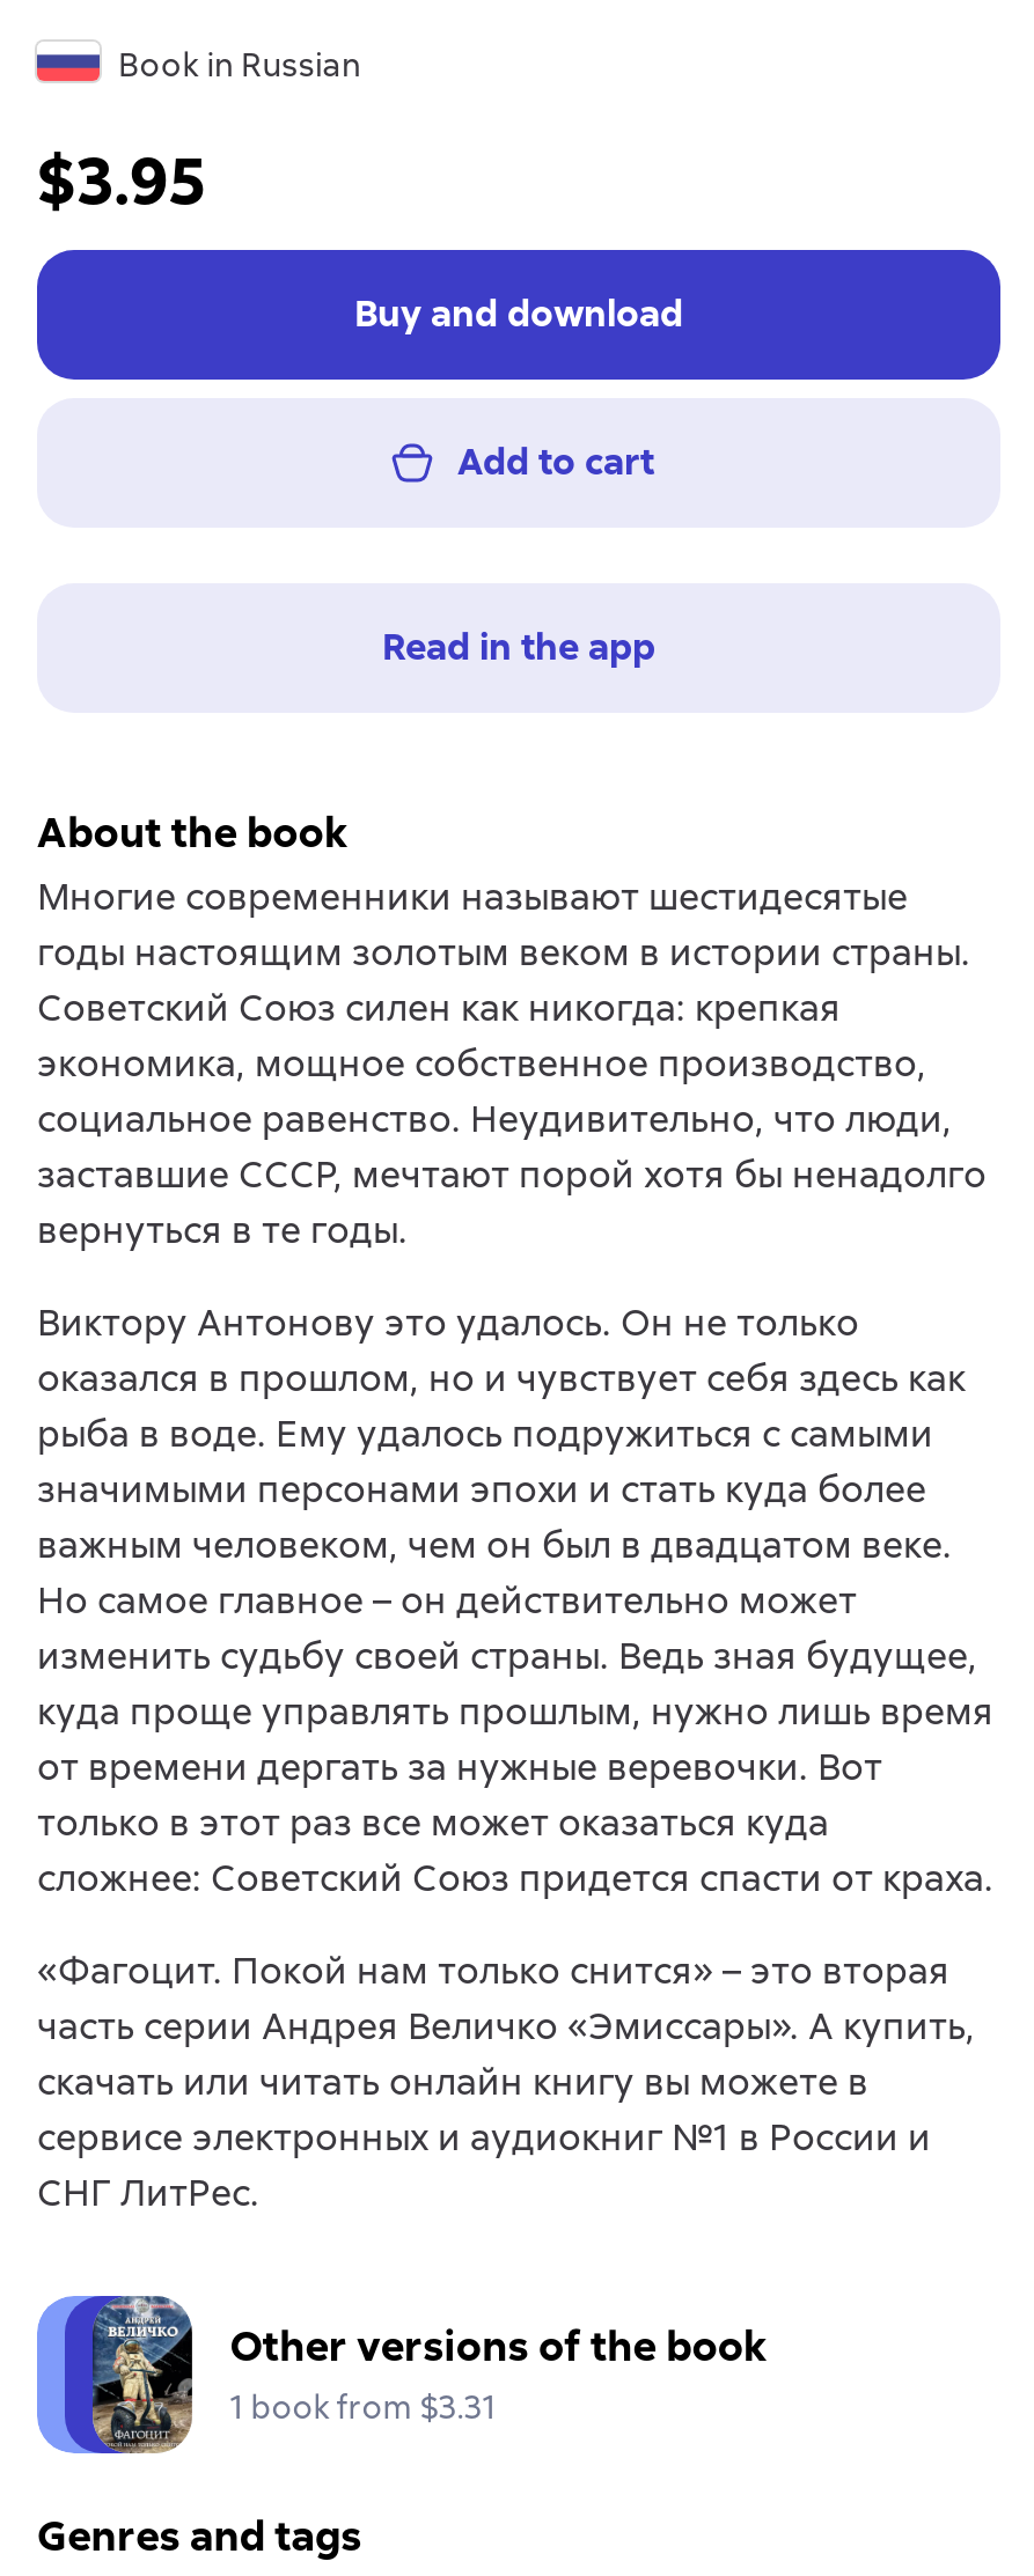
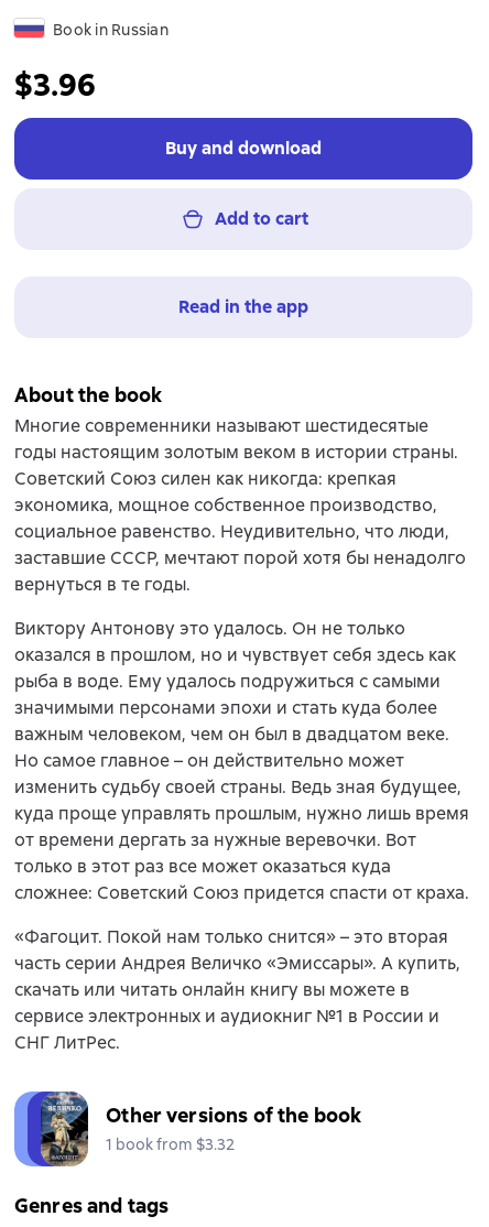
[37,138,206,221] $3.95 -> [14,65,96,104] $3.96
[230,2385,496,2427] 1 book from $3.31 -> [106,1134,235,1154] 1 book from $3.32

